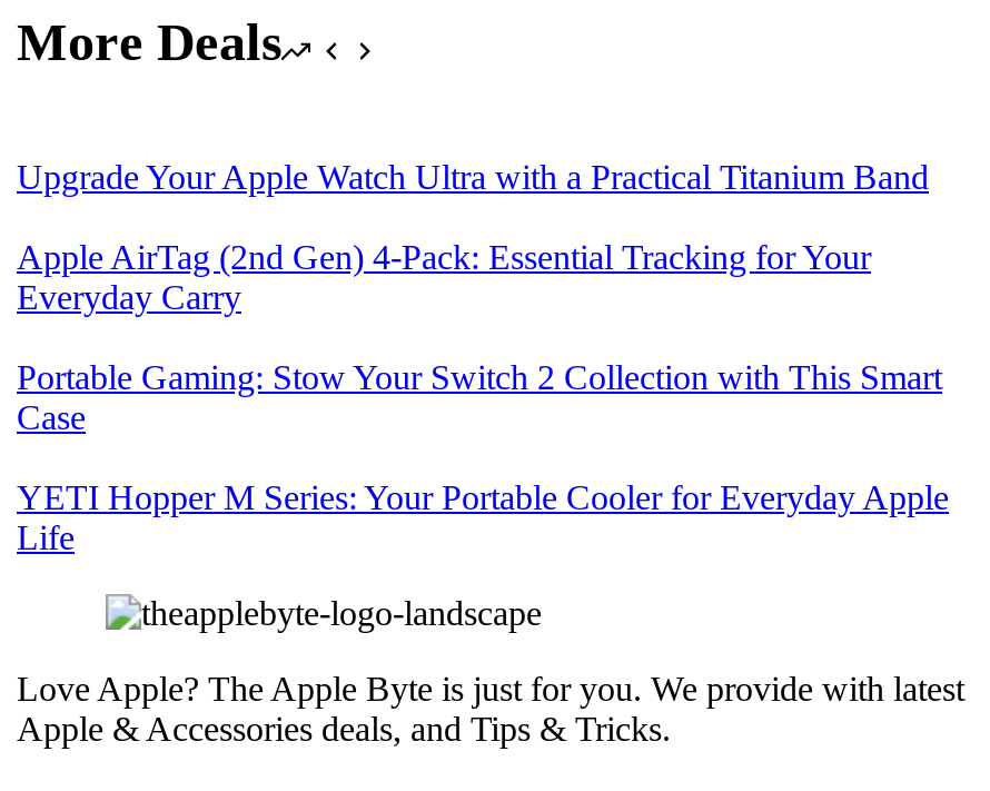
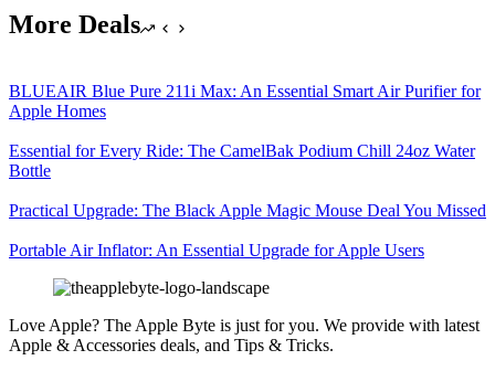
[17,157,929,195] Upgrade Your Apple Watch Ultra with a Practical Titanium Band -> [9,81,481,120] BLUEAIR Blue Pure 211i Max: An Essential Smart Air Purifier for | Apple Homes
[17,237,871,315] Apple AirTag (2nd Gen) 4-Pack: Essential Tracking for Your | Everyday Carry -> [9,141,475,179] Essential for Every Ride: The CamelBak Podium Chill 24oz Water | Bottle
[17,357,942,435] Portable Gaming: Stow Your Switch 2 Collection with This Smart | Case -> [9,200,486,219] Practical Upgrade: The Black Apple Magic Mouse Deal You Missed
[17,477,949,555] YETI Hopper M Series: Your Portable Cooler for Everyday Apple | Life -> [9,240,424,259] Portable Air Inflator: An Essential Upgrade for Apple Users

